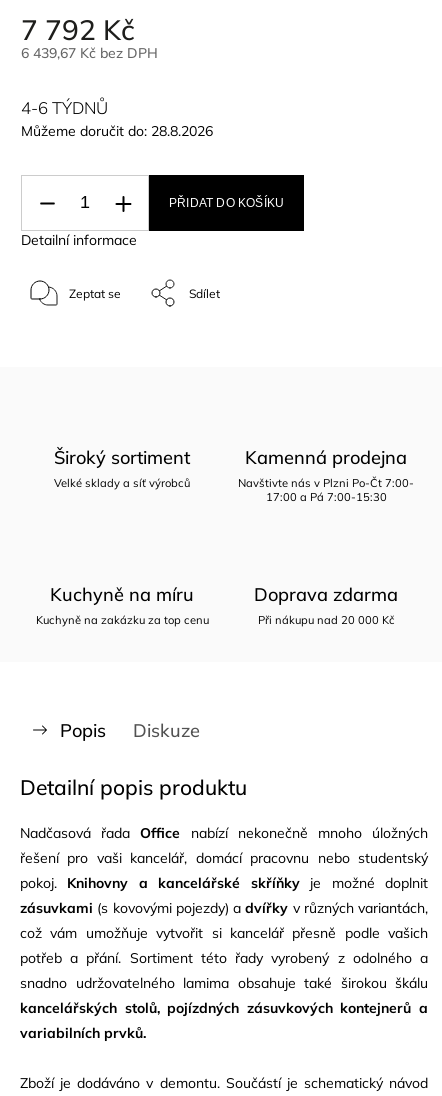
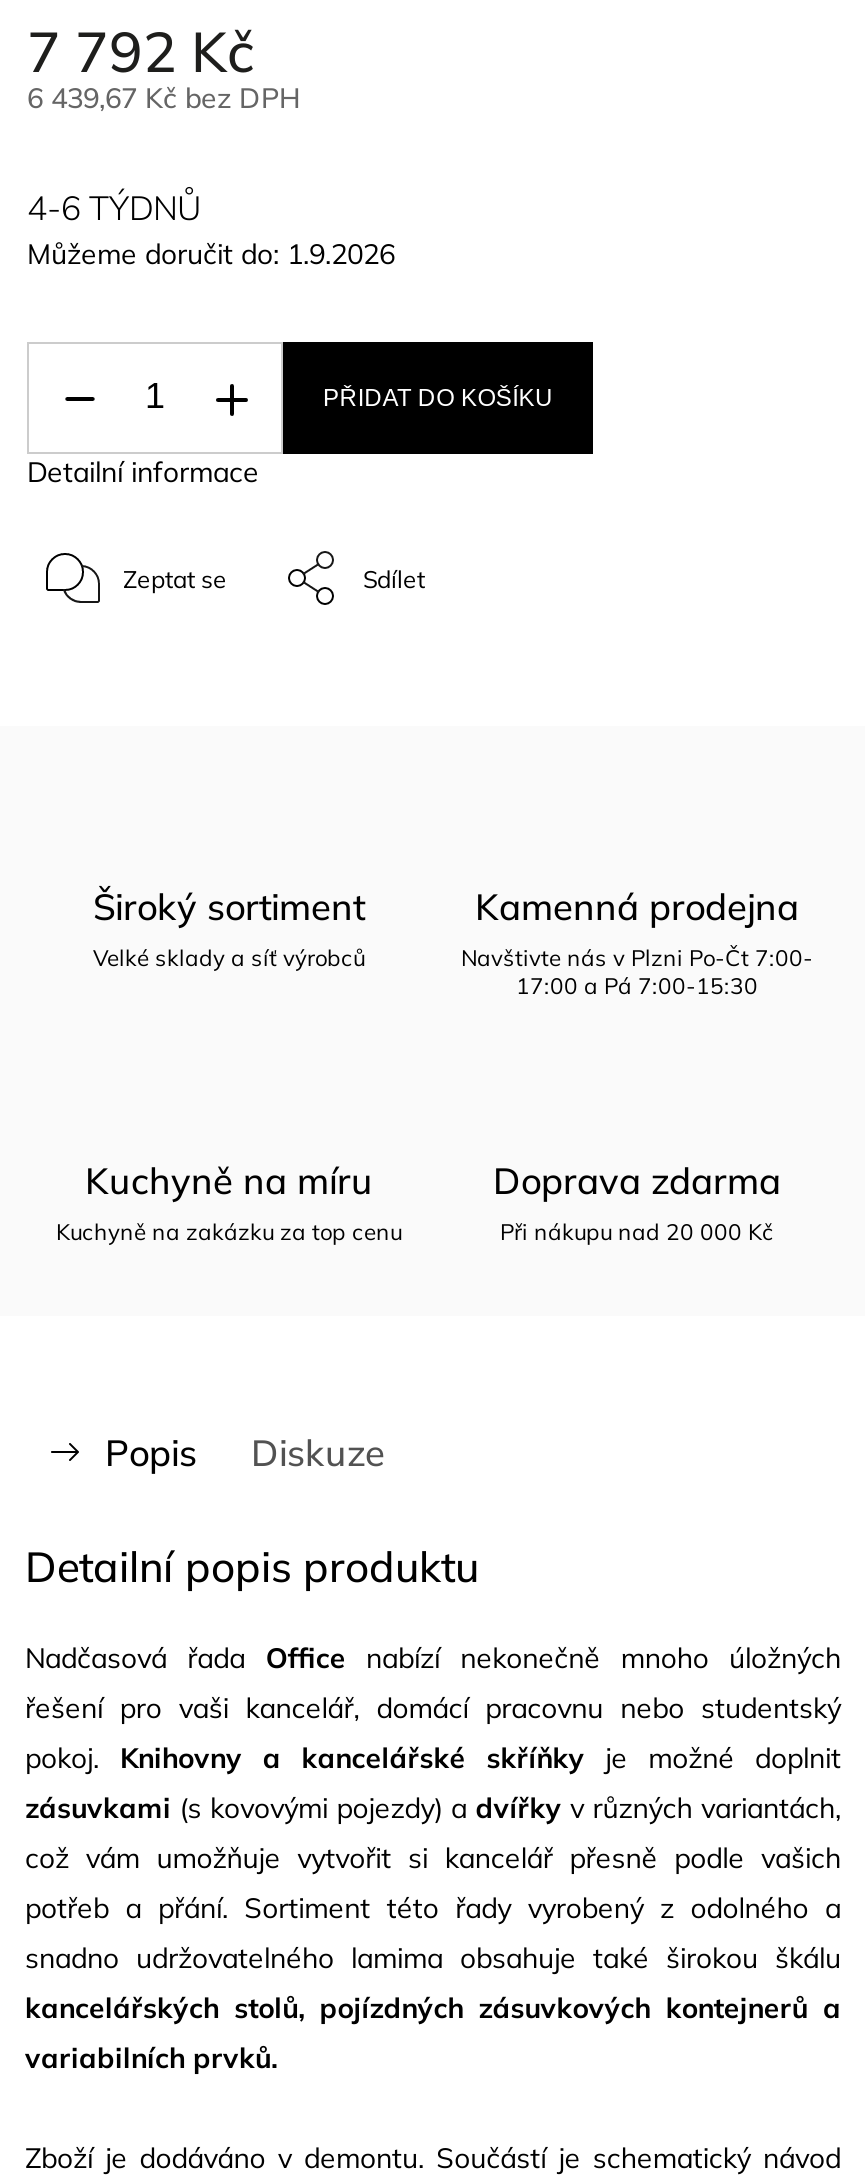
[21,121,213,139] Můžeme doručit do: 28.8.2026 -> [27,235,395,271] Můžeme doručit do: 1.9.2026

